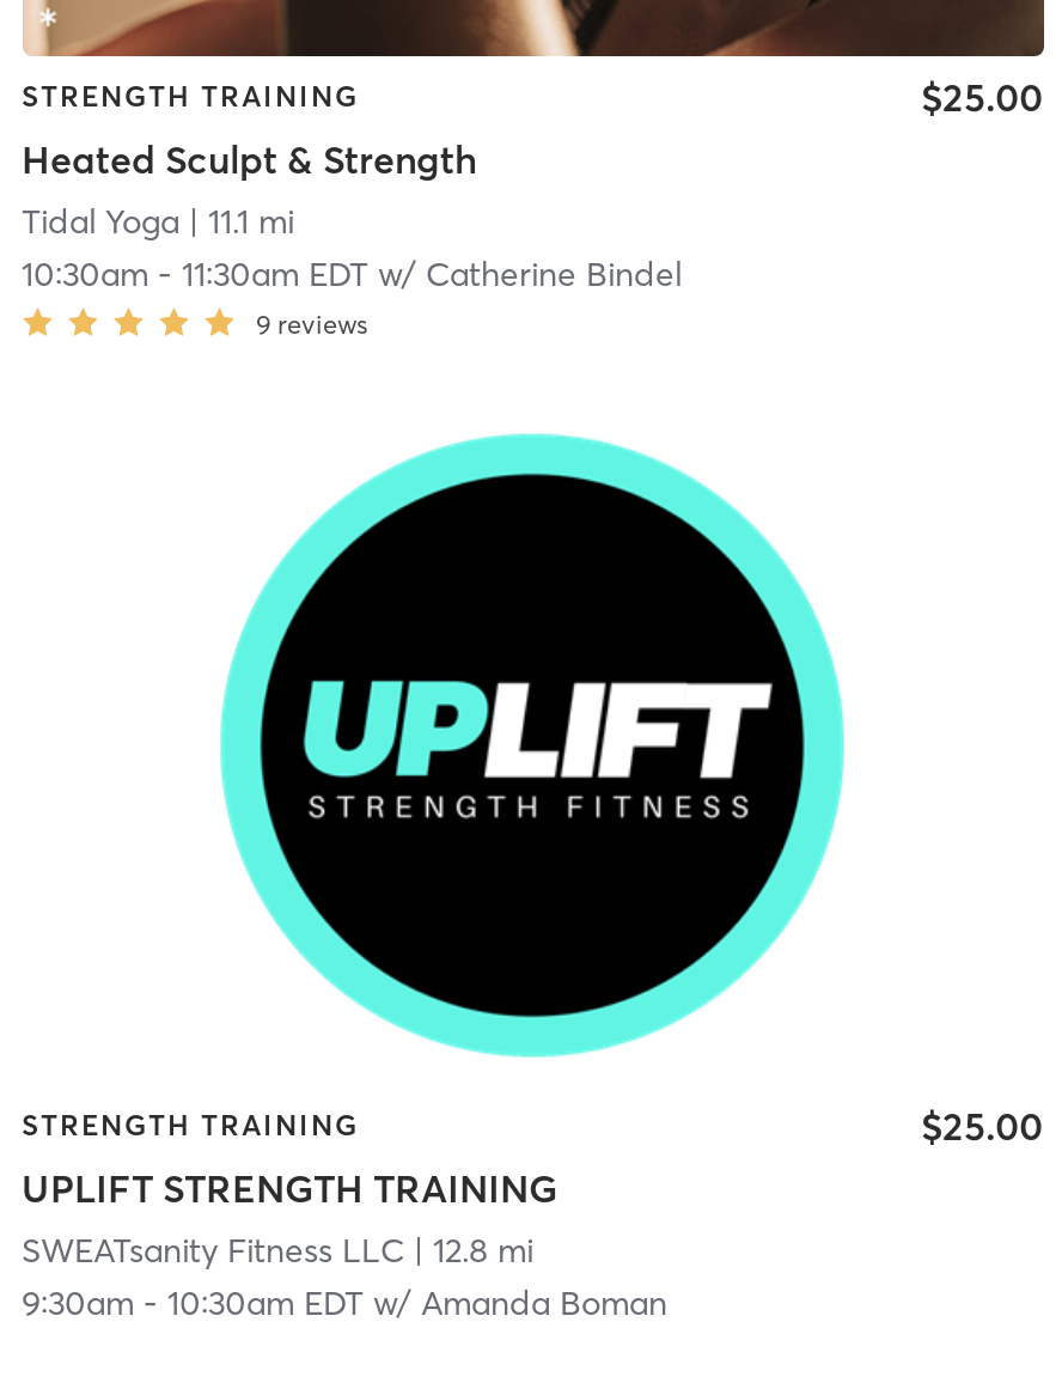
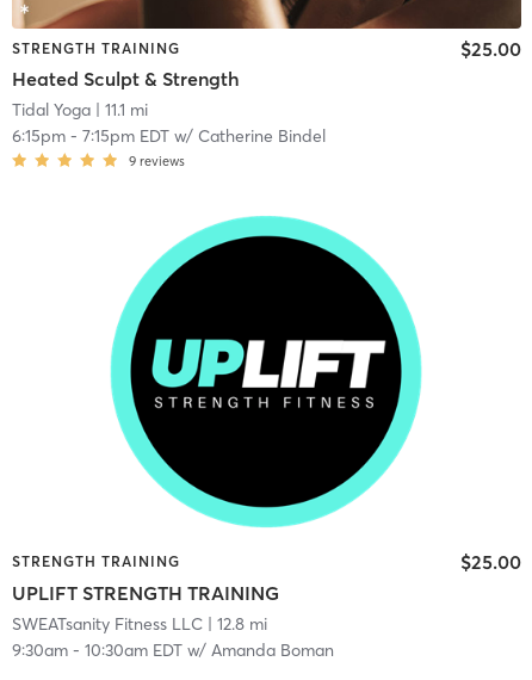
[22,252,682,296] 10:30am - 11:30am EDT w/ Catherine Bindel -> [11,126,325,147] 6:15pm - 7:15pm EDT w/ Catherine Bindel

